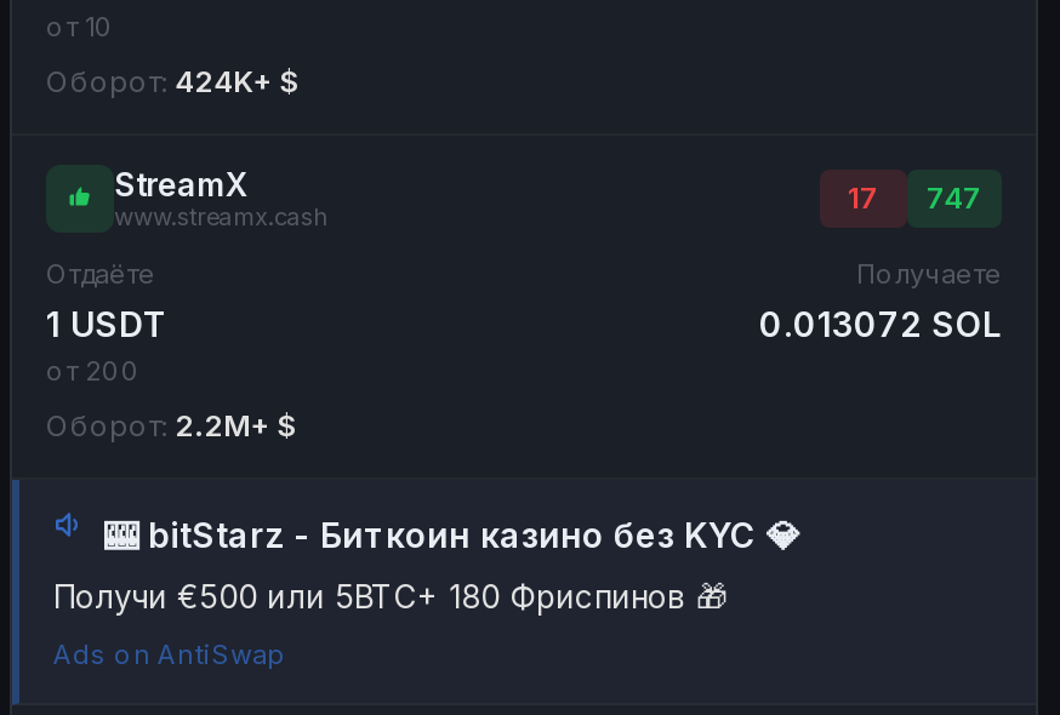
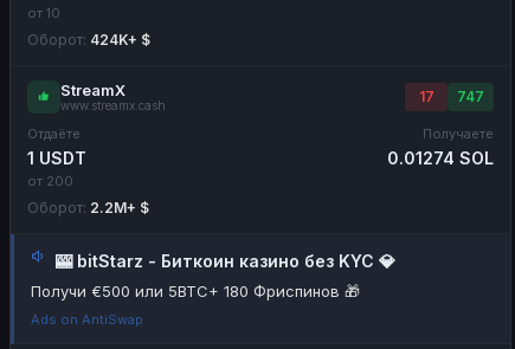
[759,302,1002,343] 0.013072 SOL -> [387,147,494,167] 0.01274 SOL

